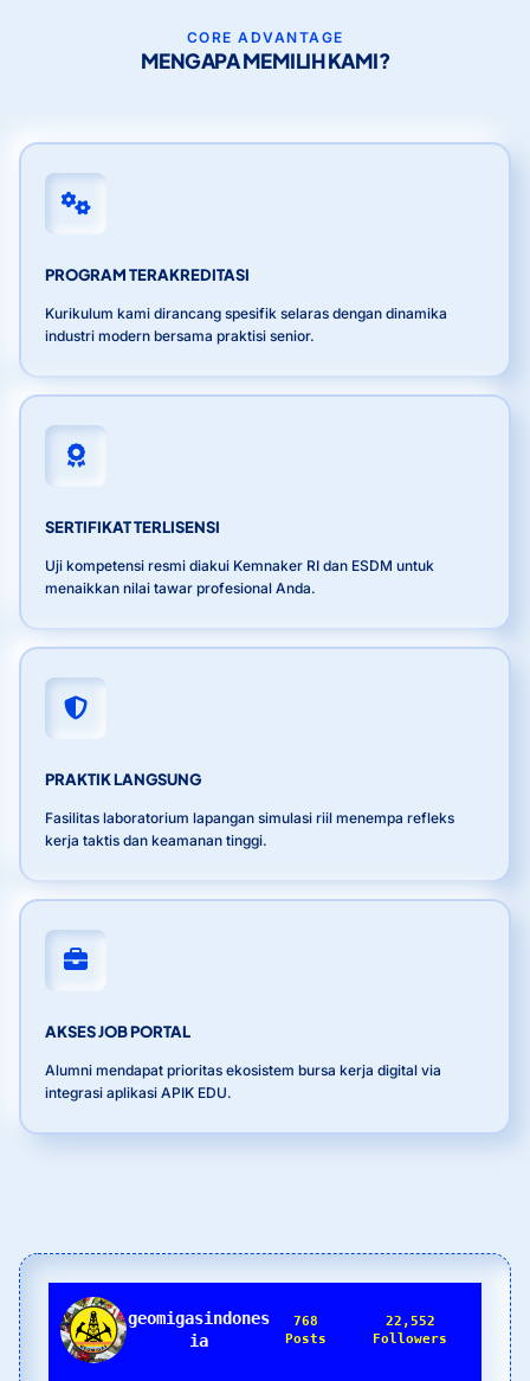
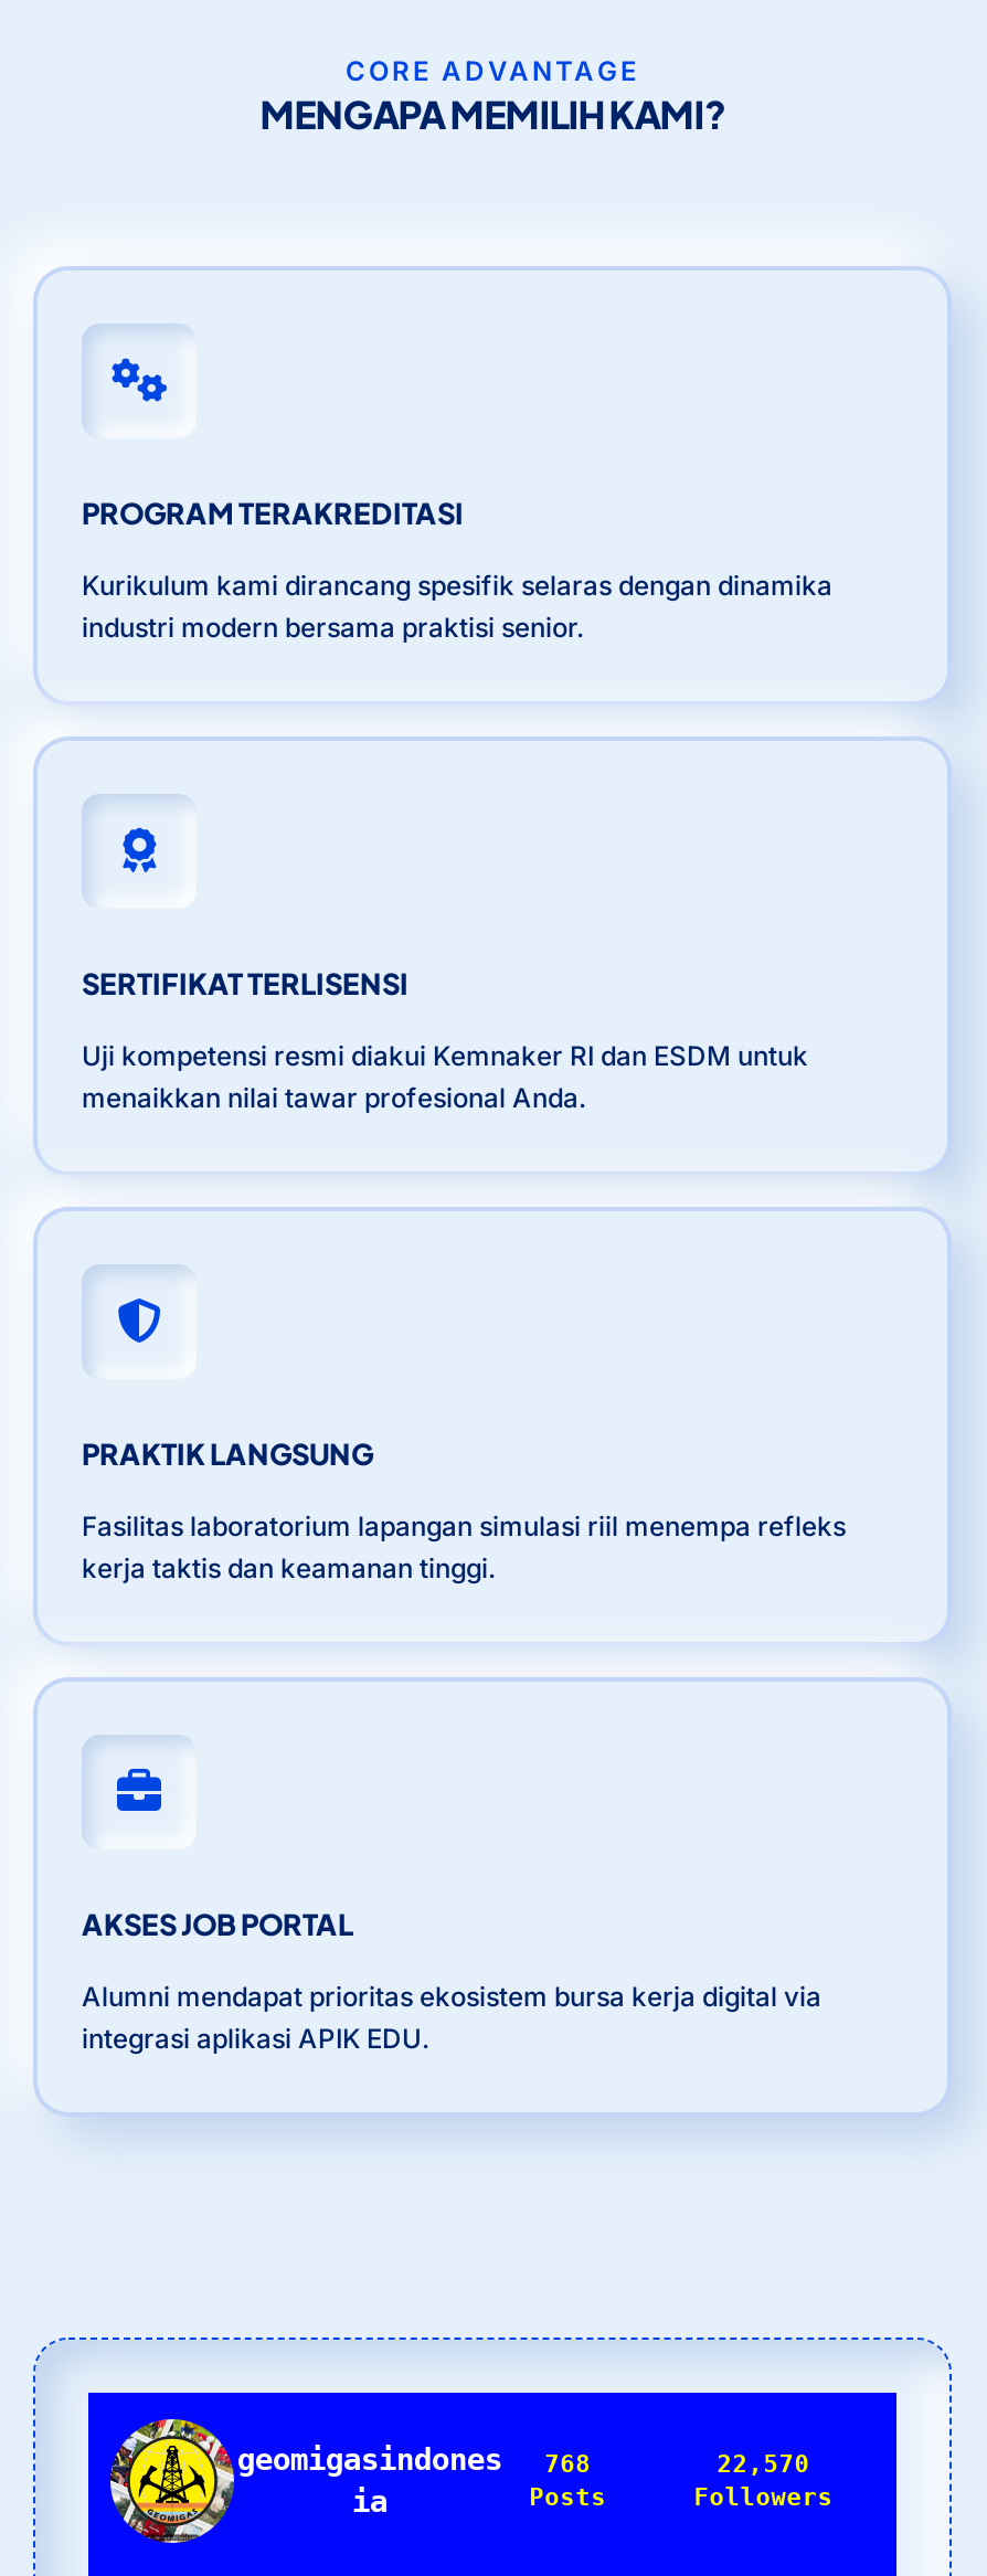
[385,1314,435,1329] 22,552 -> [717,2451,810,2479] 22,570

